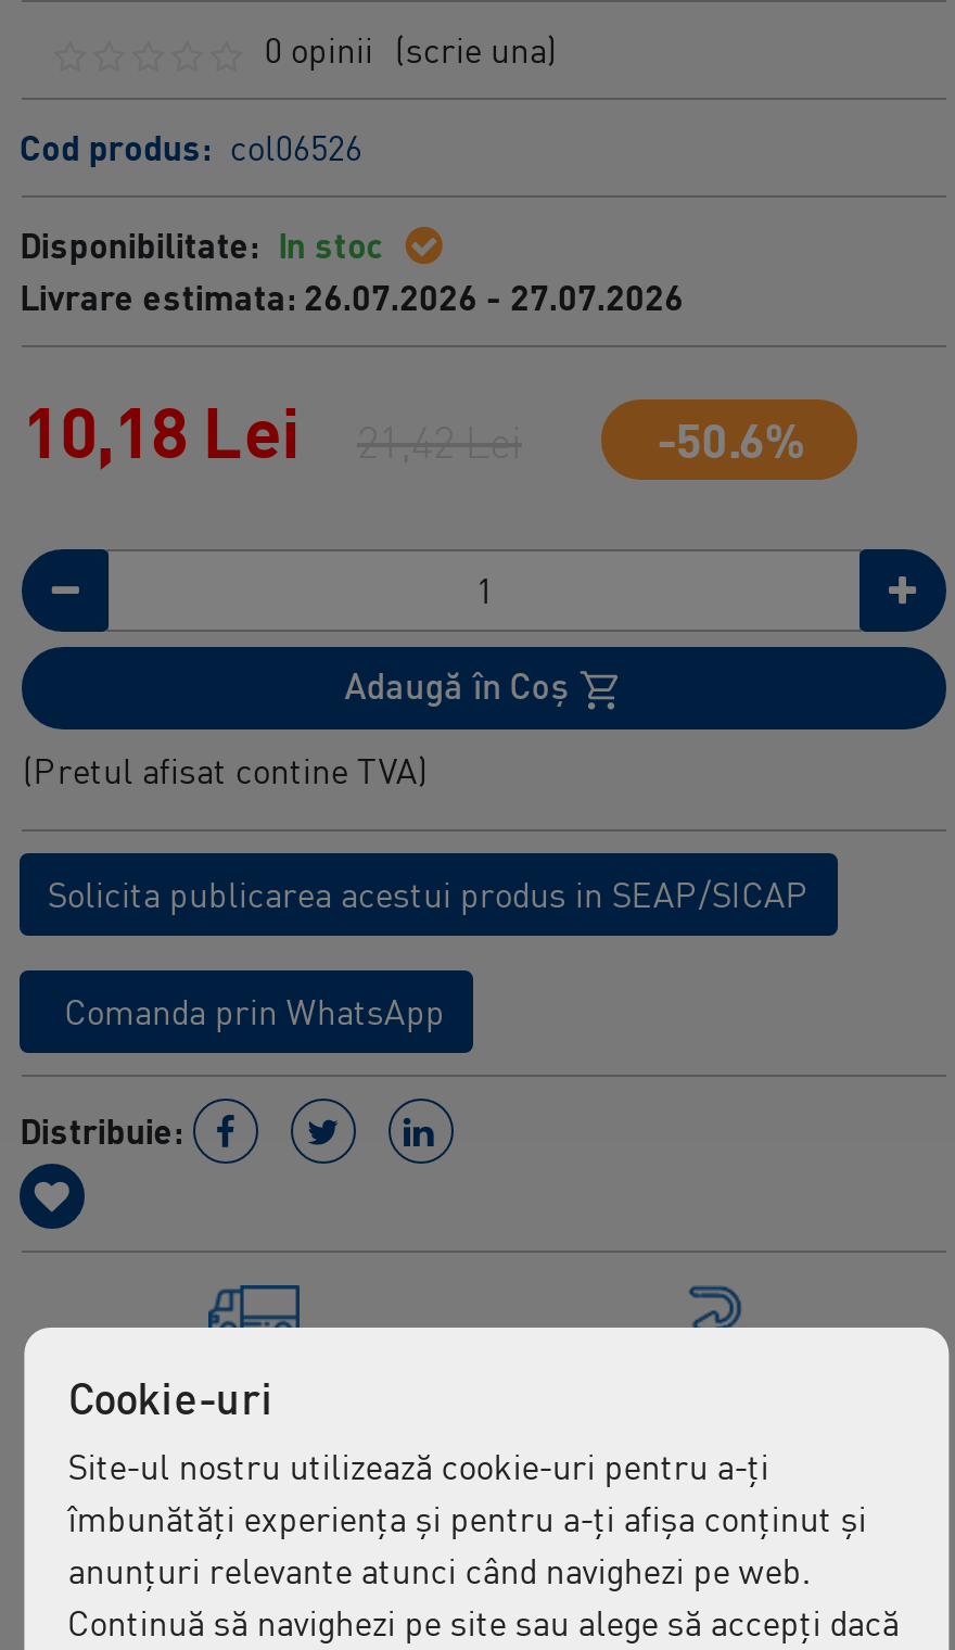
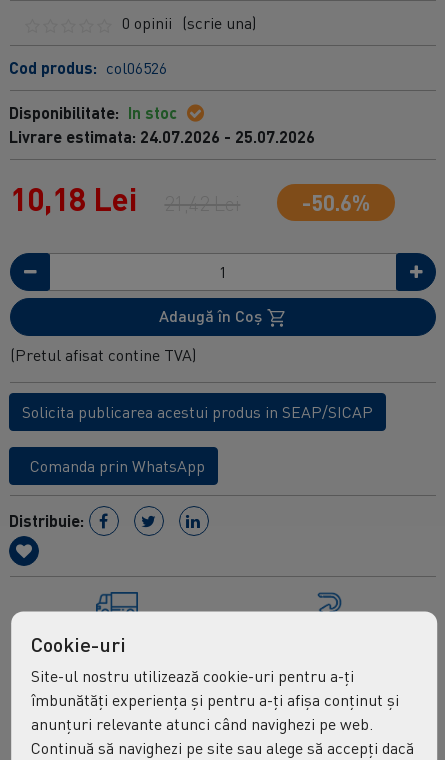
[19,276,683,317] Livrare estimata: 26.07.2026 - 27.07.2026 -> [9,127,315,146] Livrare estimata: 24.07.2026 - 25.07.2026

